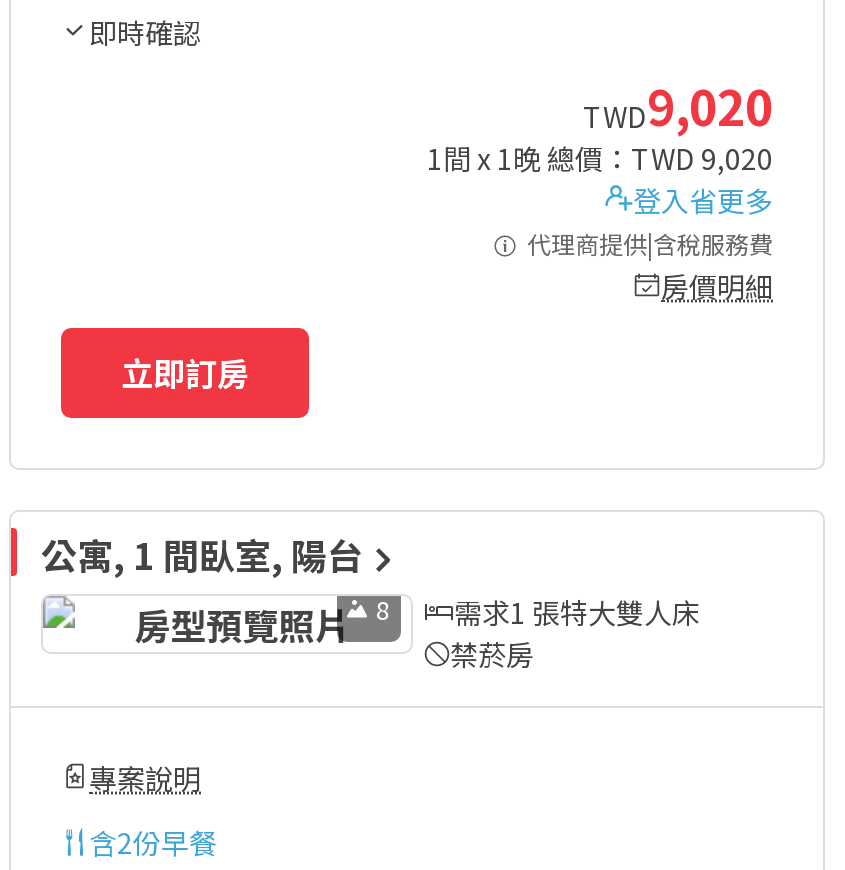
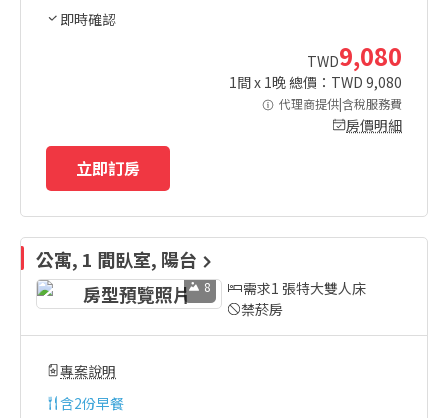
[427,69,773,219] TWD9,020 | 1間 x 1晚 總價：TWD 9,020 | 登入省更多 -> [229,38,402,92] TWD9,080 | 1間 x 1晚 總價：TWD 9,080

